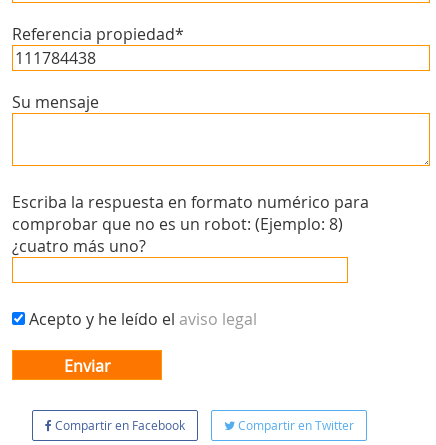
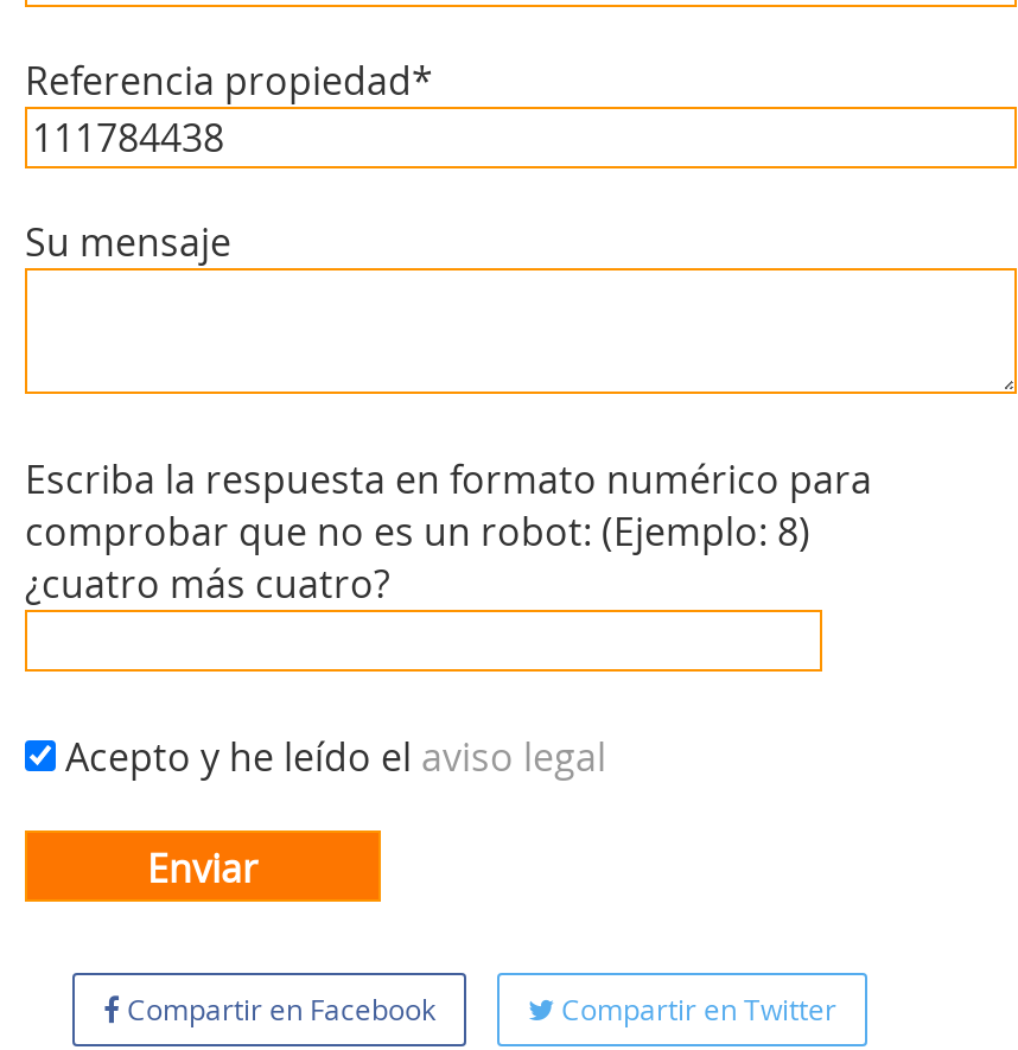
[12,235,146,257] ¿cuatro más uno? -> [25,558,390,610] ¿cuatro más cuatro?

